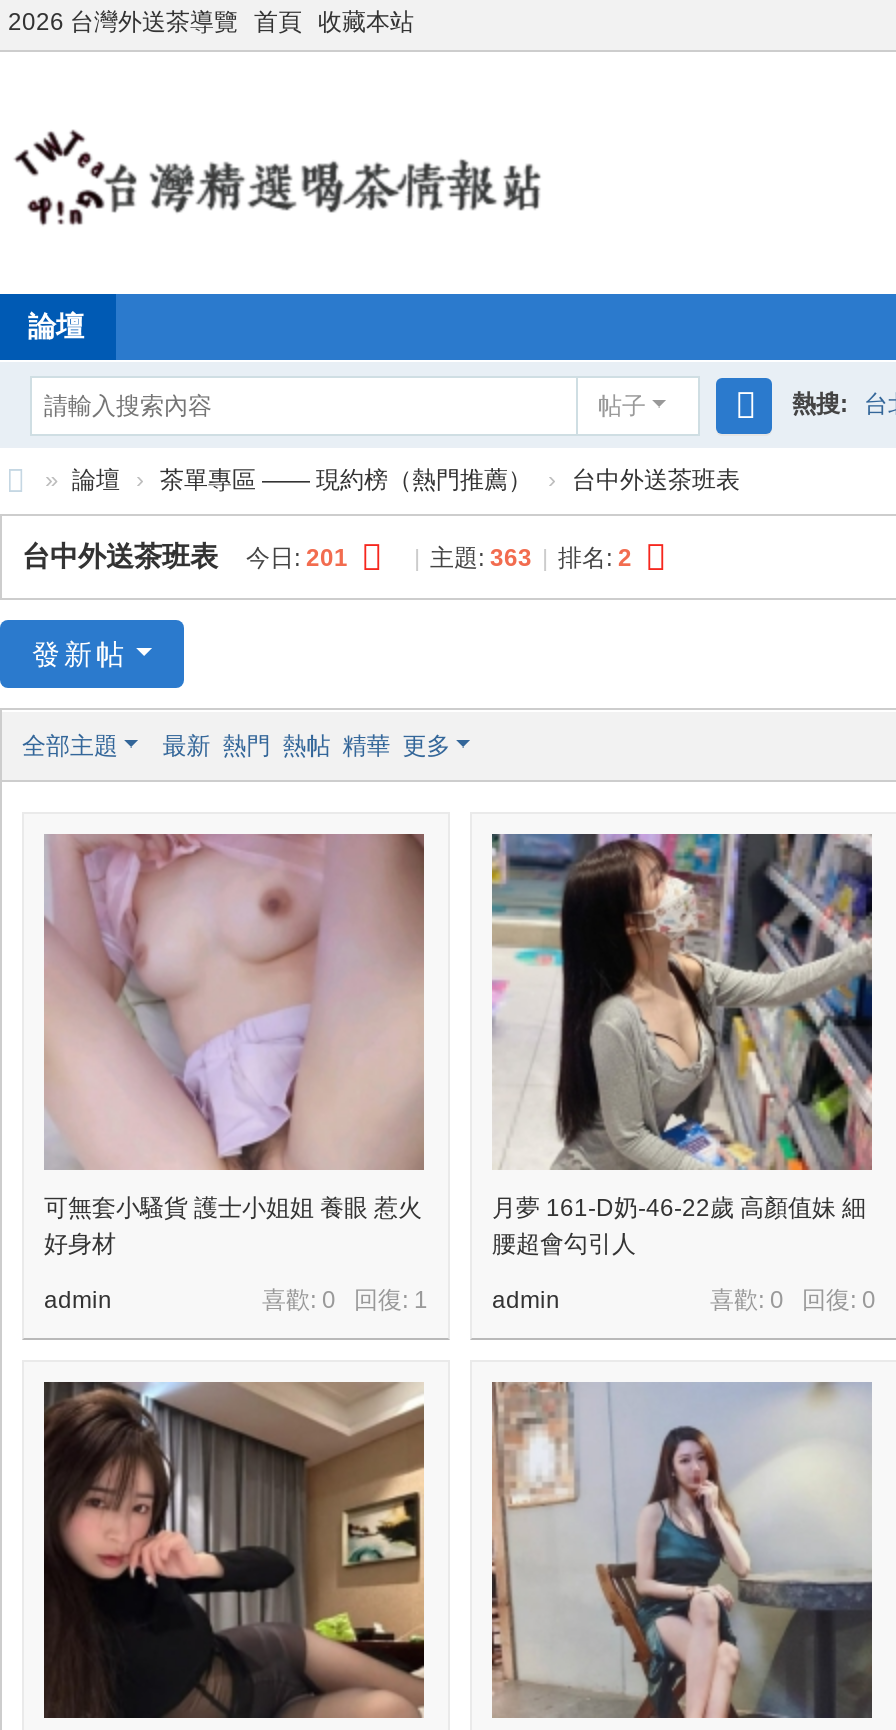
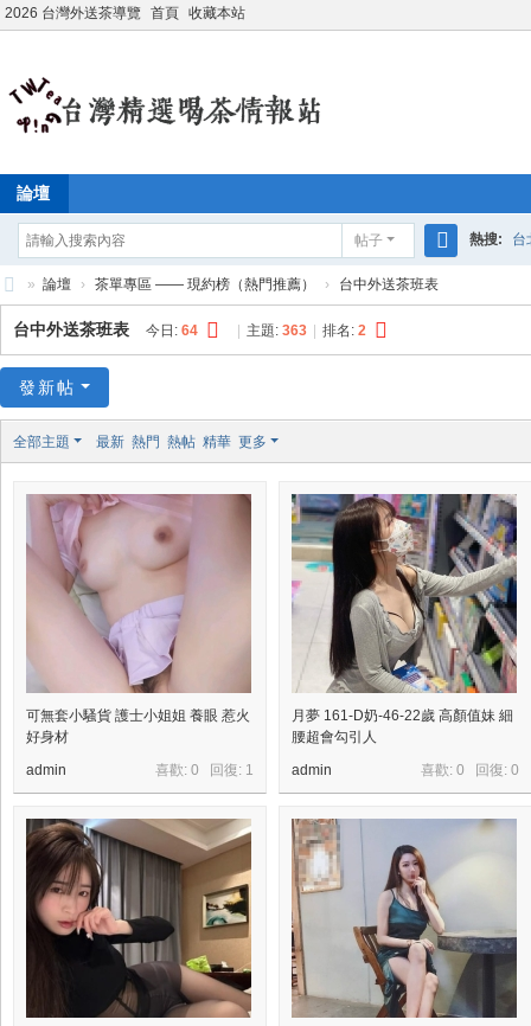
[246,544,348,572] 今日: 201 -> [146,322,198,339] 今日: 64

